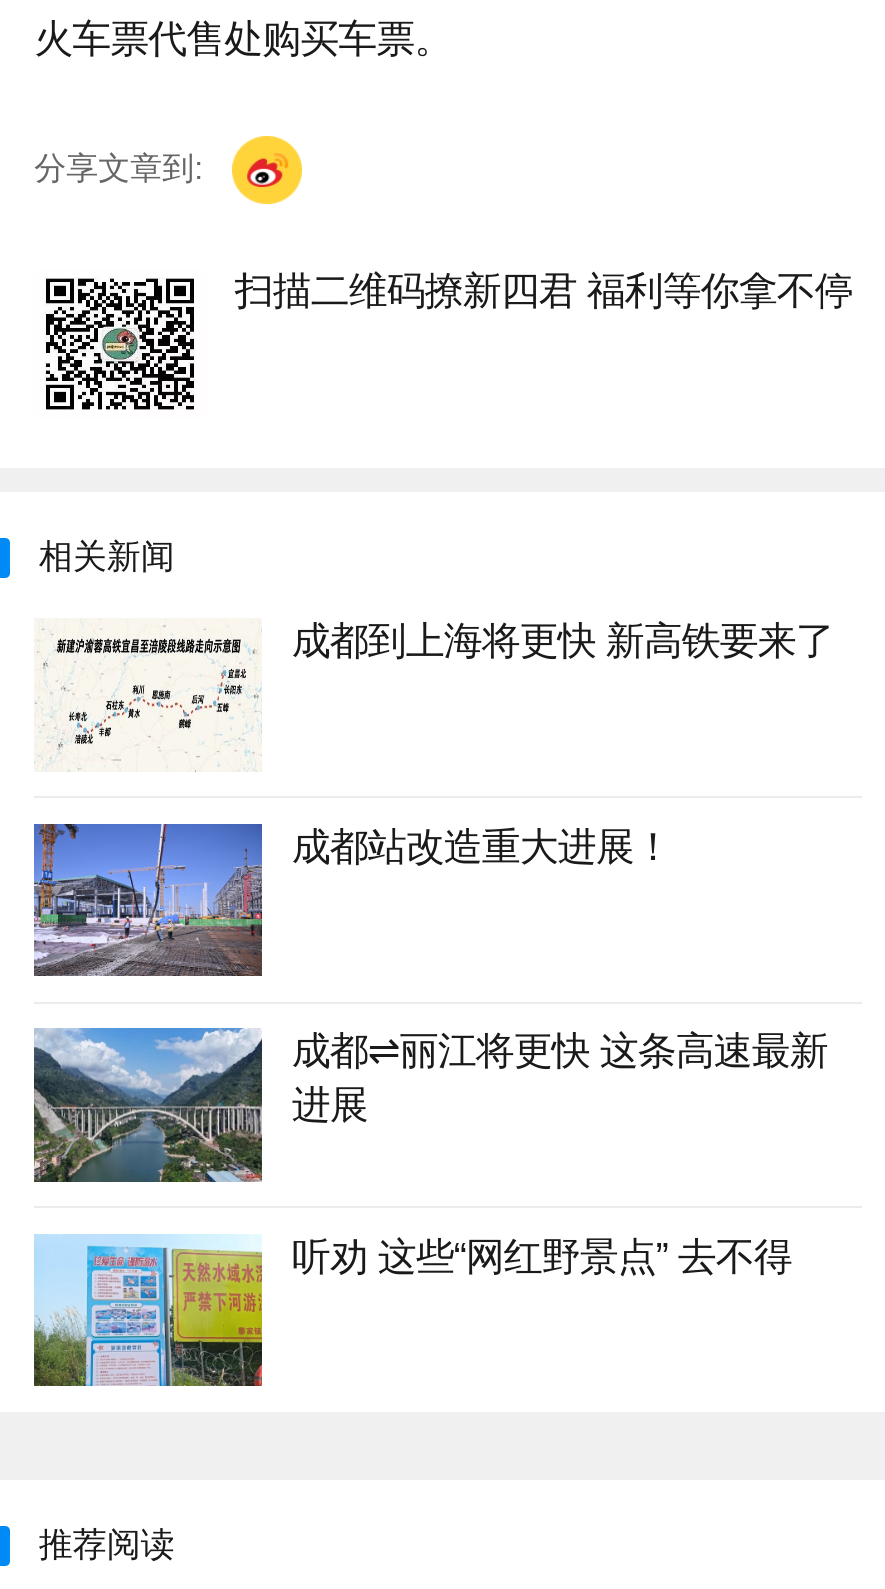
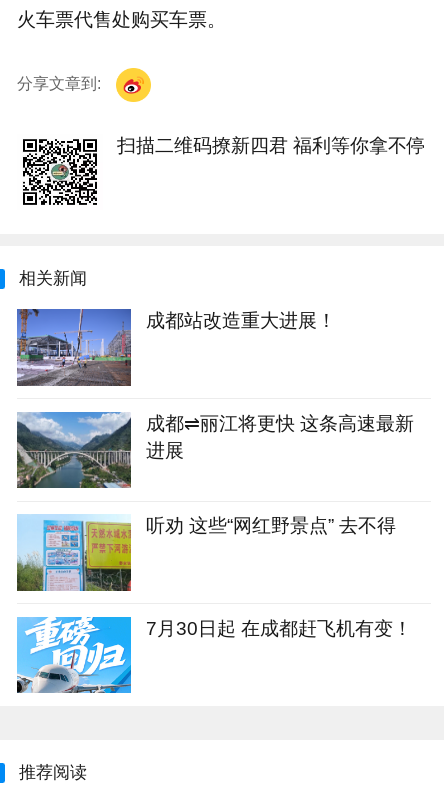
[38,618,834,772] [image] | 成都到上海将更快 新高铁要来了 -> none
moved [30,820,792,1277] -> [15,308,396,536]: [image] | 成都站改造重大进展！ | 进展 | 听劝 这些“网红野景点” 去不得
moved [32,1234,266,1390] -> [16,515,133,593]: [image]
none -> [16,616,412,694] [image] | 7月30日起 在成都赶飞机有变！

